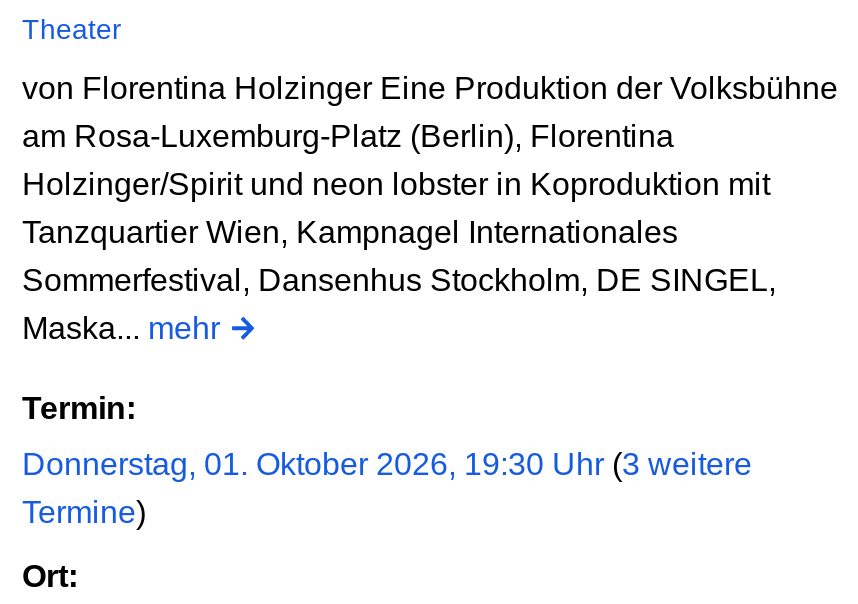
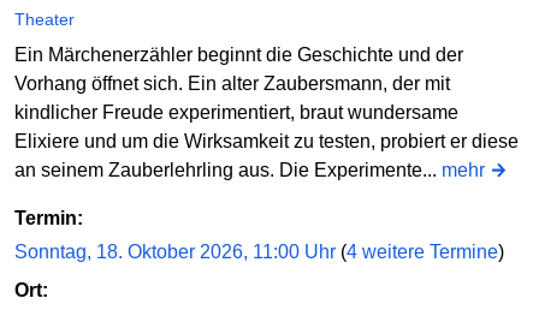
[22,71,838,345] von Florentina Holzinger Eine Produktion der Volksbühne | am Rosa-Luxemburg-Platz (Berlin), Florentina | Holzinger/Spirit und neon lobster in Koproduktion mit | Tanzquartier Wien, Kampnagel Internationales | Sommerfestival, Dansenhus Stockholm, DE SINGEL, | Maska... mehr -> [14,45,519,180] Ein Märchenerzähler beginnt die Geschichte und der | Vorhang öffnet sich. Ein alter Zaubersmann, der mit | kindlicher Freude experimentiert, braut wundersame | Elixiere und um die Wirksamkeit zu testen, probiert er diese | an seinem Zauberlehrling aus. Die Experimente... mehr
[22,447,752,529] Donnerstag, 01. Oktober 2026, 19:30 Uhr (3 weitere | Termine) -> [14,242,504,262] Sonntag, 18. Oktober 2026, 11:00 Uhr (4 weitere Termine)

